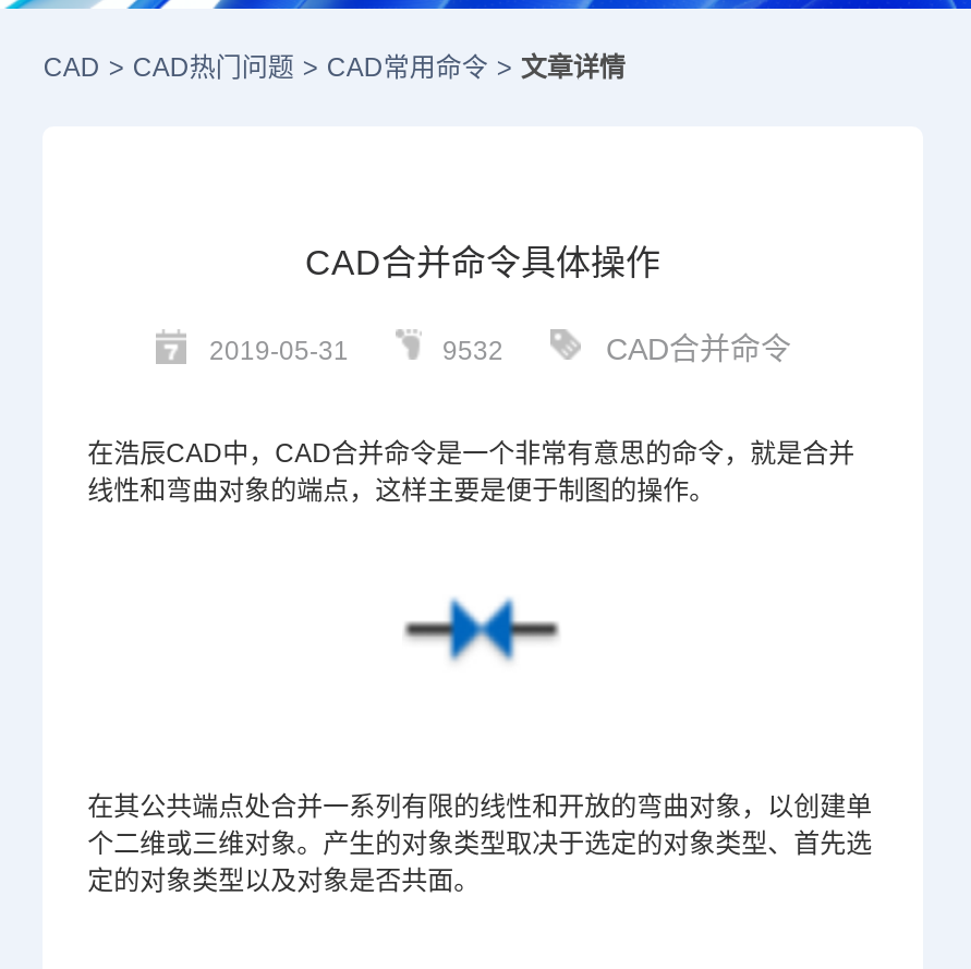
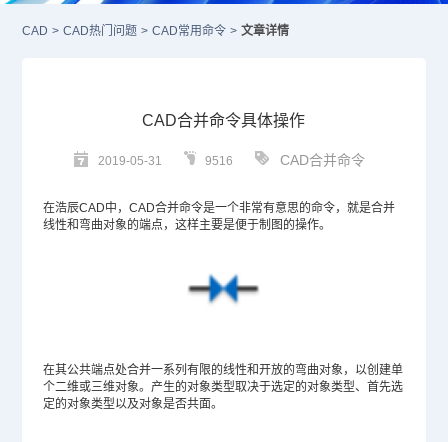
[442,337,503,367] 9532 -> [205,154,233,168] 9516

